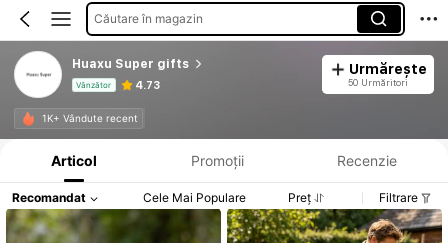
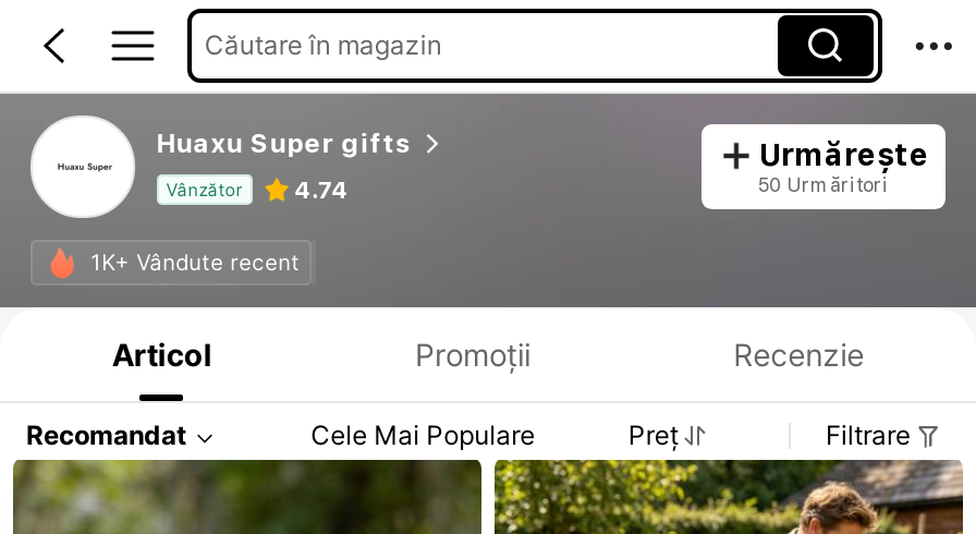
[135,79,160,92] 4.73 -> [294,177,348,206] 4.74

